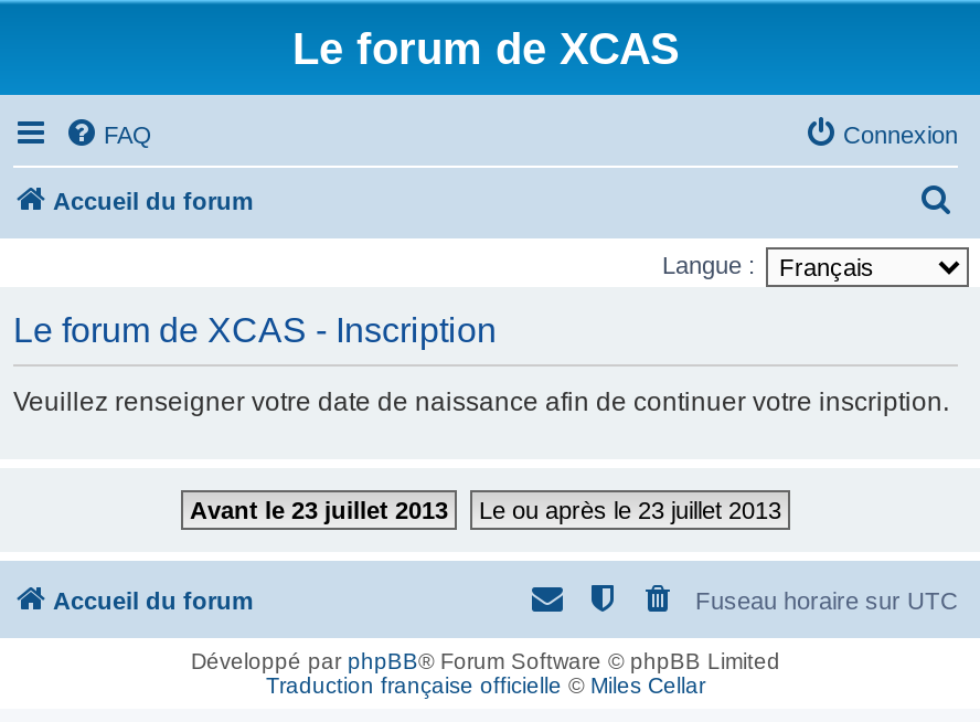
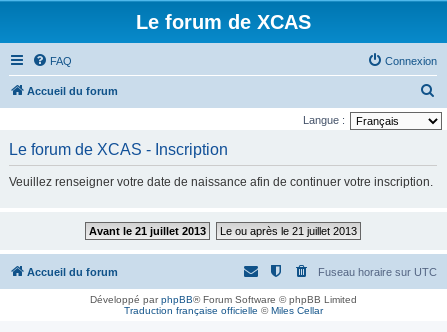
[190,497,448,523] Avant le 23 juillet 2013 -> [89,225,206,237] Avant le 21 juillet 2013
[479,497,781,523] Le ou après le 23 juillet 2013 -> [220,225,357,237] Le ou après le 21 juillet 2013

